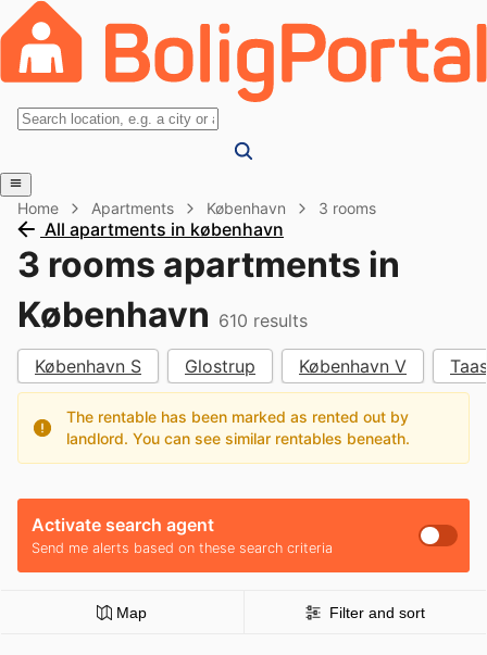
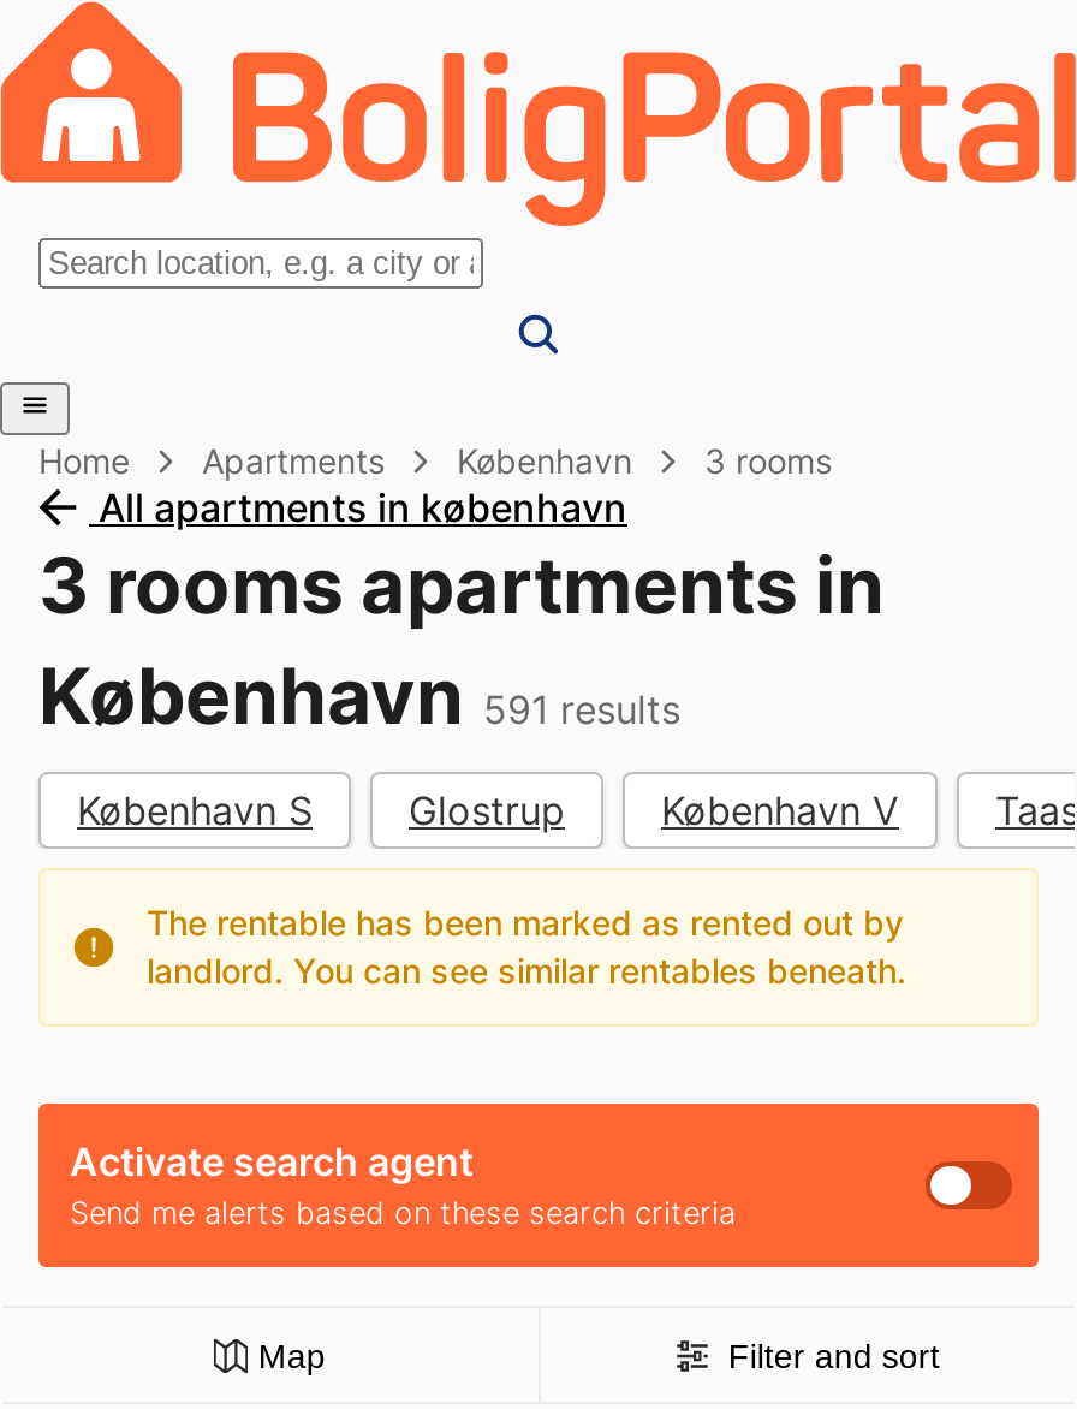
[17,293,308,336] København 610 results -> [38,649,680,743] København 591 results

